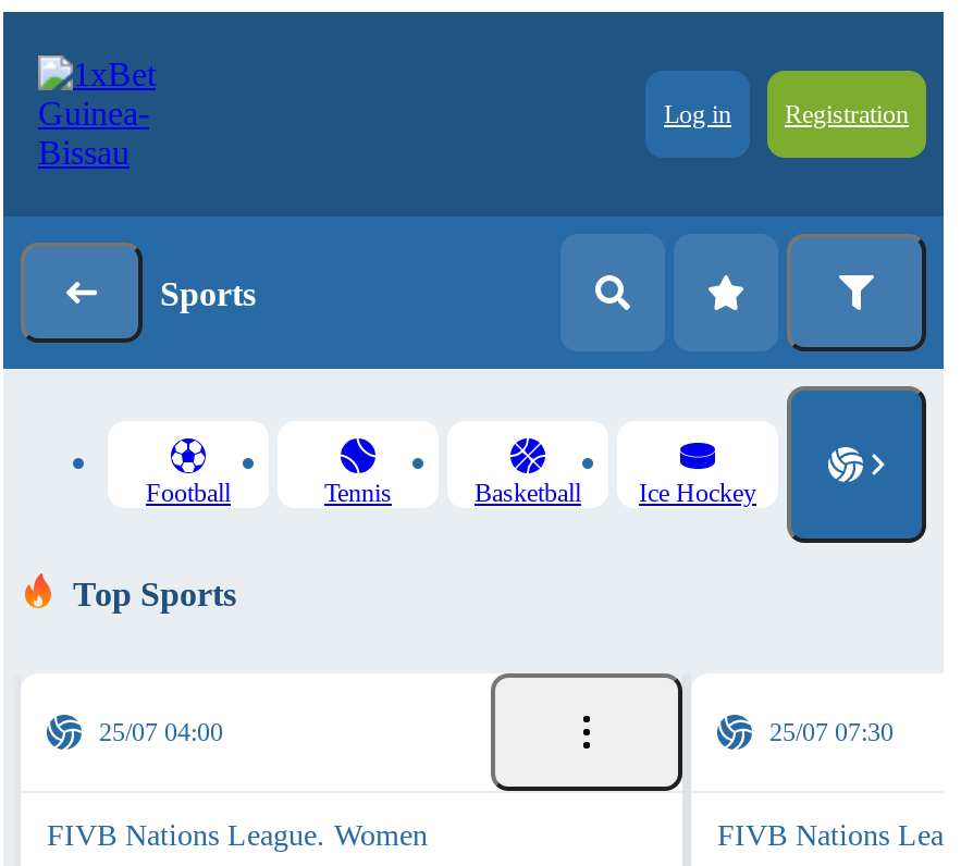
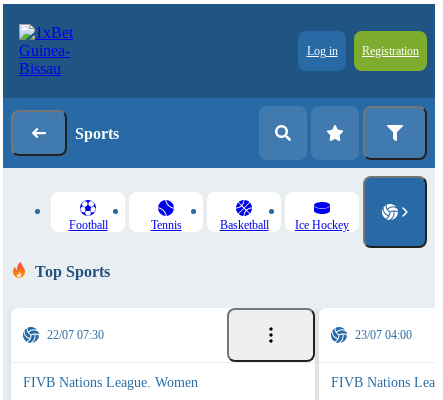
[99,717,223,747] 25/07 04:00 -> [47,328,104,342] 22/07 07:30
[769,717,894,747] 25/07 07:30 -> [355,328,412,342] 23/07 04:00

